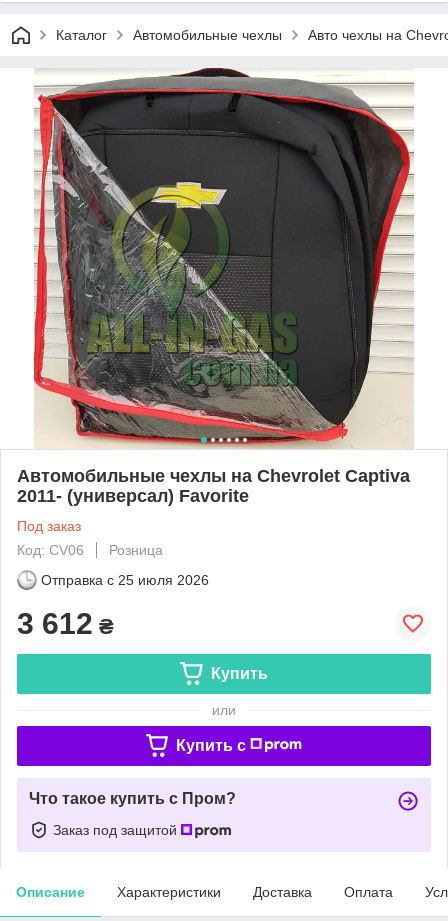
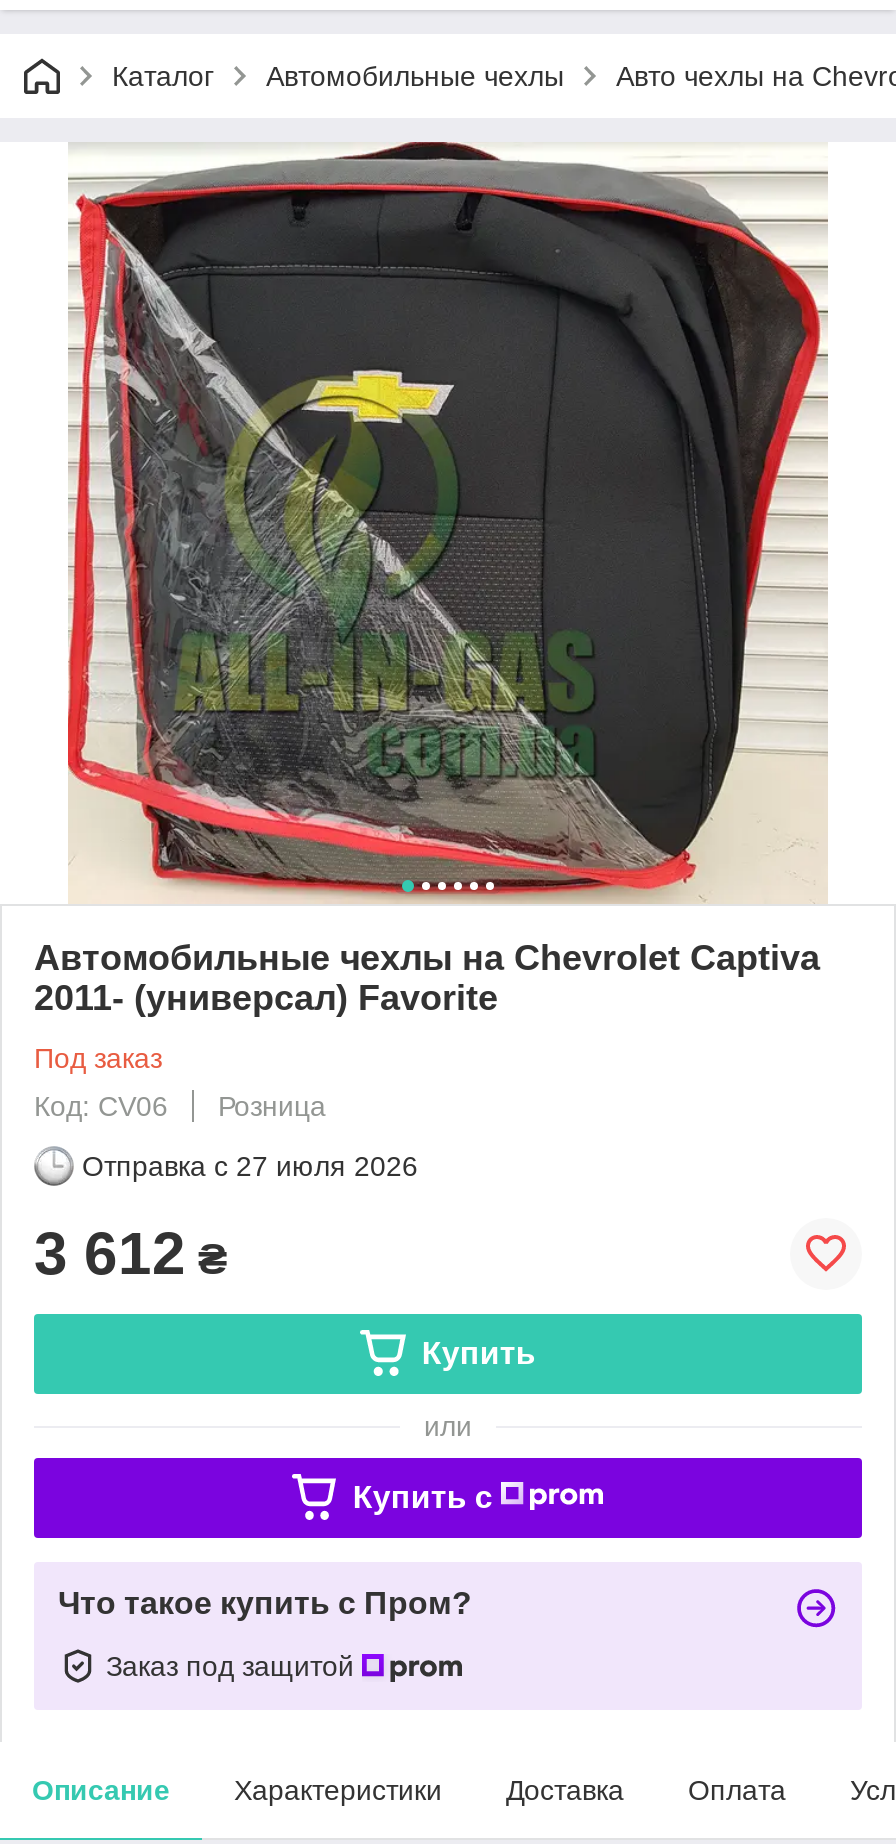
[41,572,209,588] Отправка с 25 июля 2026 -> [82,1150,418,1182] Отправка с 27 июля 2026

